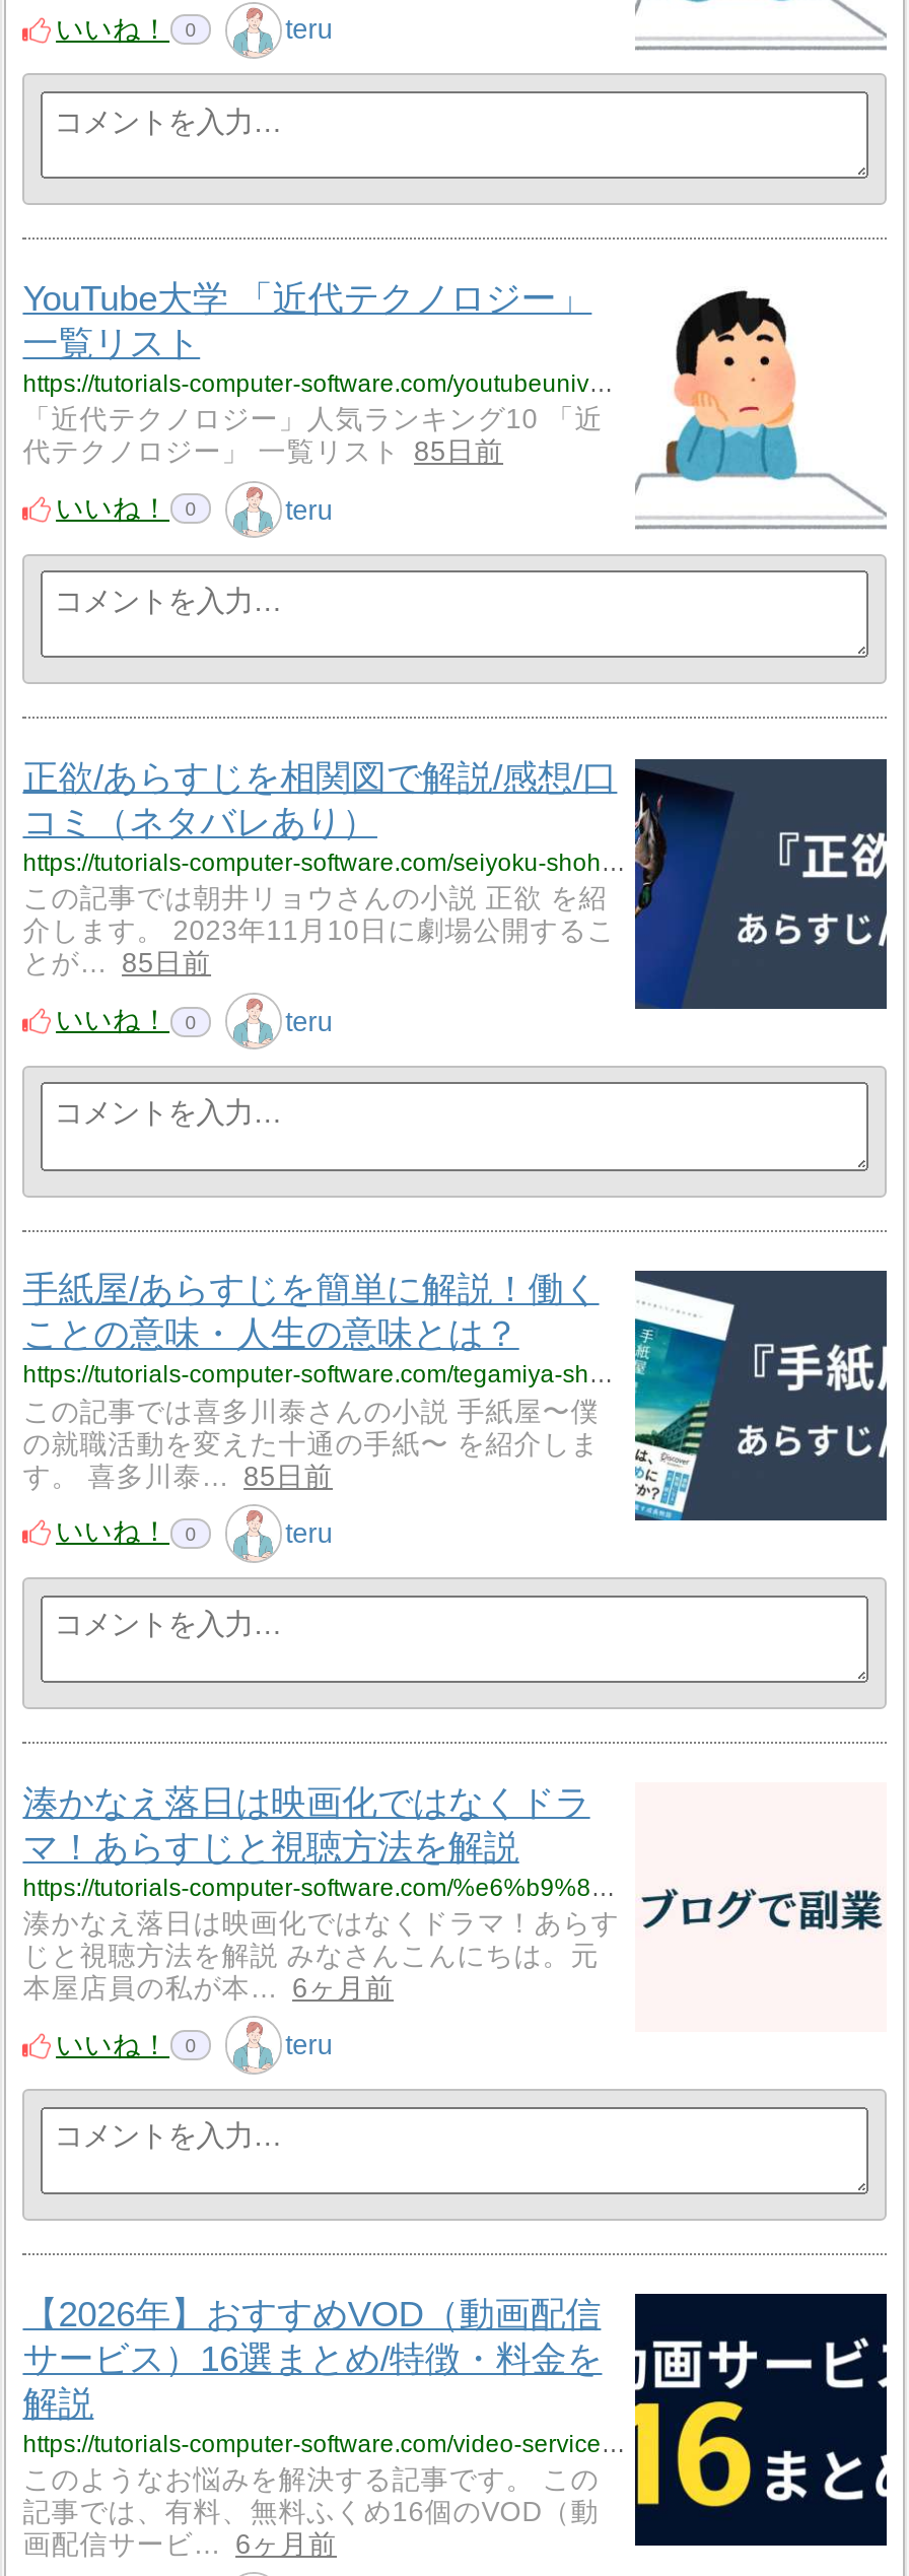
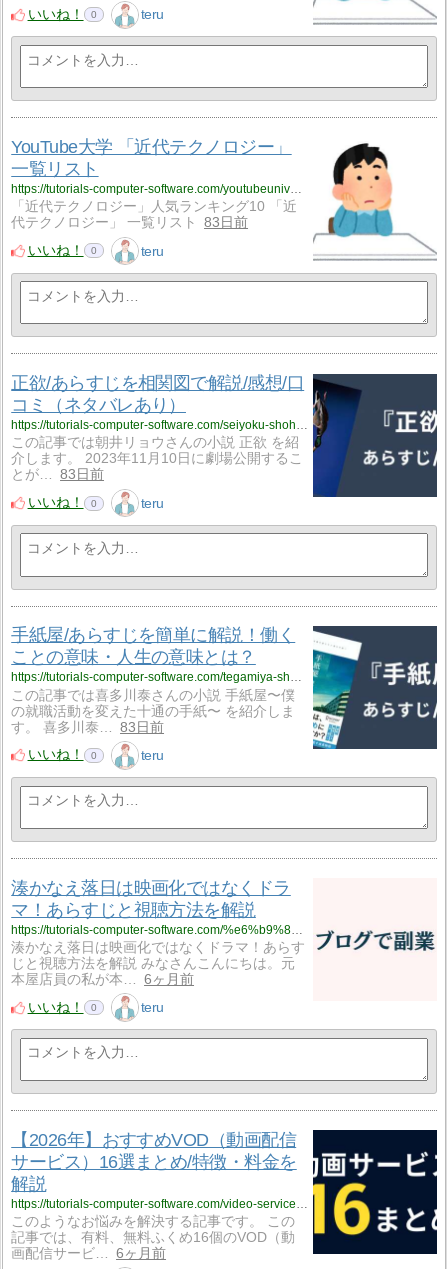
[23,437,503,467] 代テクノロジー」 一覧リスト 85日前 -> [11,215,248,230] 代テクノロジー」 一覧リスト 83日前
[23,949,211,979] とが… 85日前 -> [11,467,104,482] とが… 83日前
[23,1461,333,1491] す。 喜多川泰… 85日前 -> [11,720,164,735] す。 喜多川泰… 83日前

